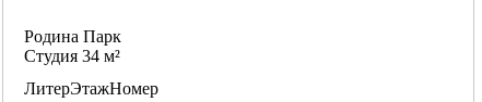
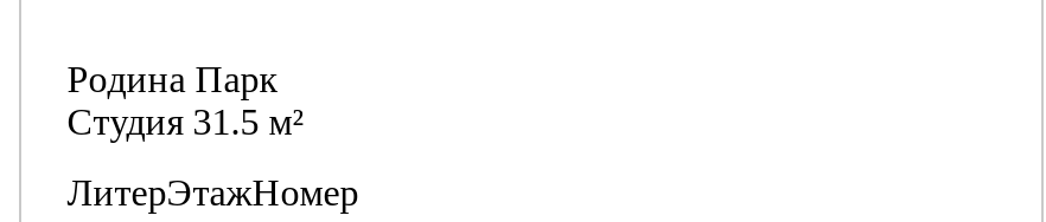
[24,47,120,66] Студия 34 м² -> [67,103,304,143] Студия 31.5 м²

